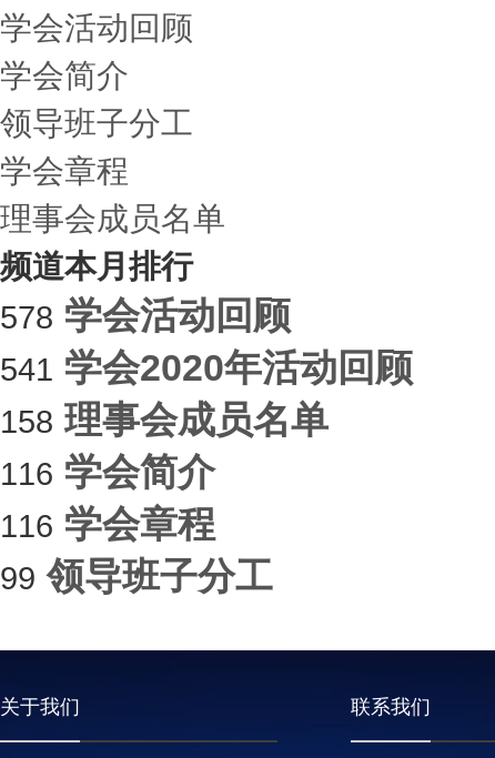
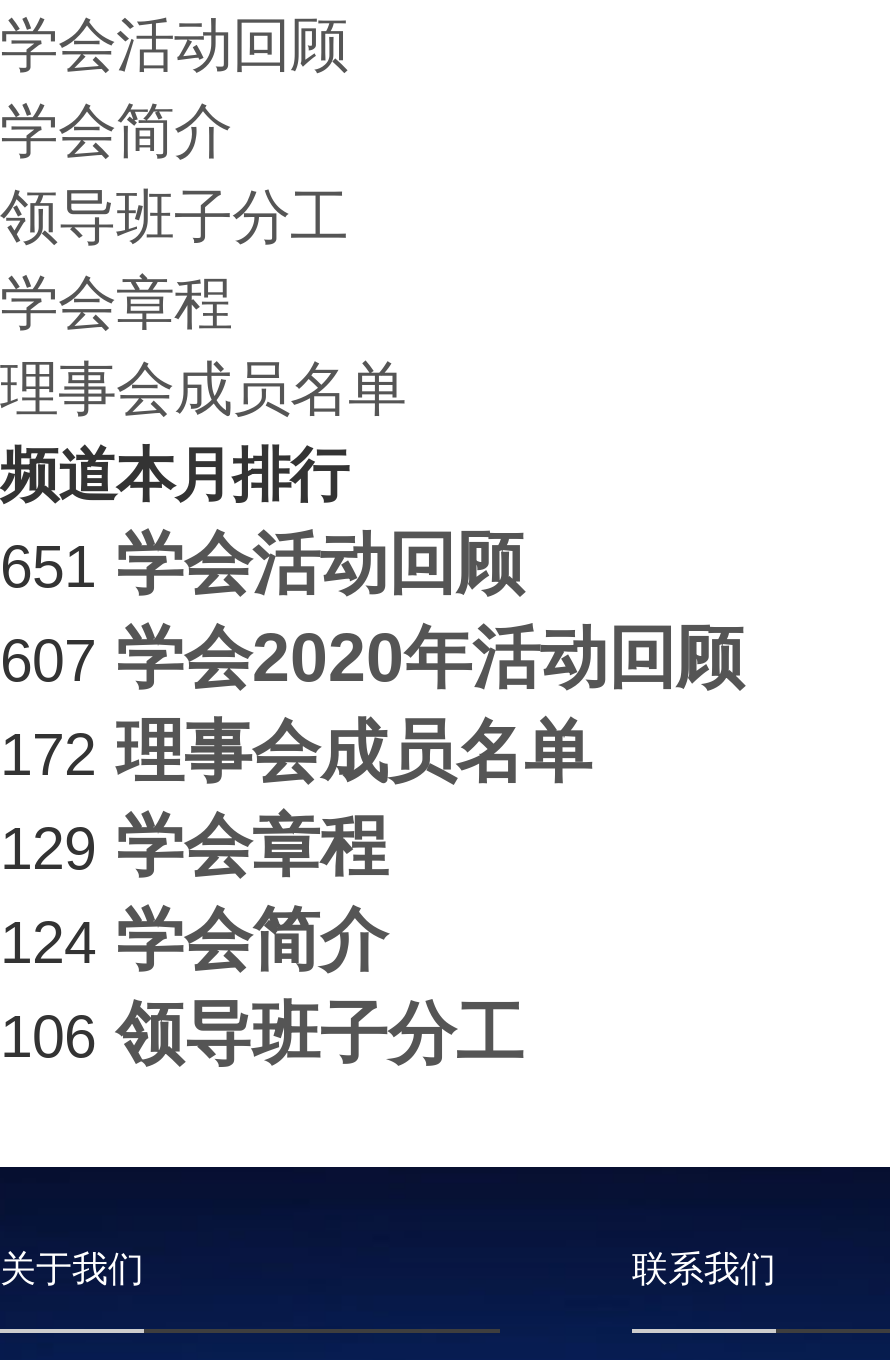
[0,294,291,336] 578 学会活动回顾 -> [0,525,524,601] 651 学会活动回顾
[0,346,413,388] 541 学会2020年活动回顾 -> [0,619,744,695] 607 学会2020年活动回顾
[0,398,329,441] 158 理事会成员名单 -> [0,713,592,789] 172 理事会成员名单
[0,451,215,493] 116 学会简介 -> [0,807,388,883] 129 学会章程
[0,503,215,545] 116 学会章程 -> [0,901,388,977] 124 学会简介
[0,555,273,597] 99 领导班子分工 -> [0,995,524,1071] 106 领导班子分工

